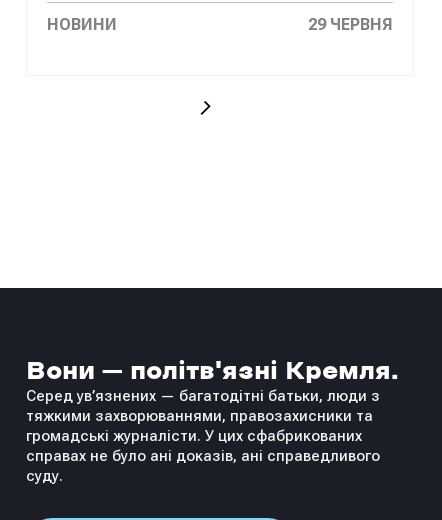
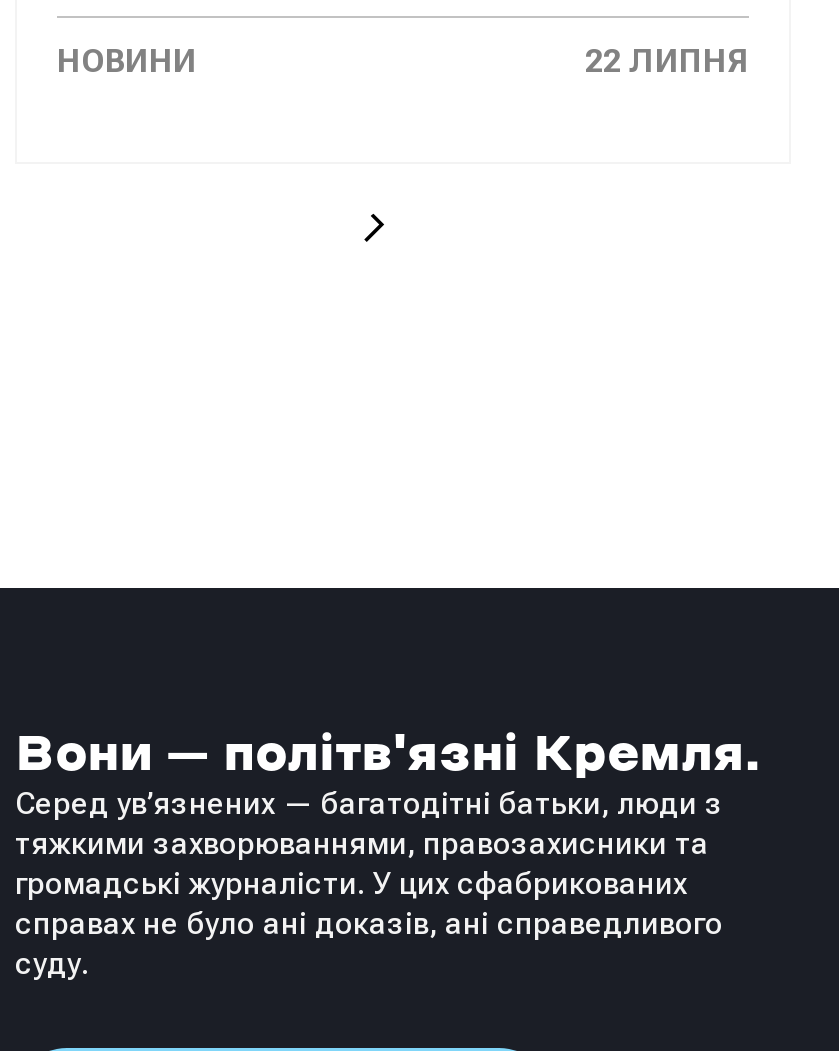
[308,15,393,34] 29 ЧЕРВНЯ -> [585,41,749,79] 22 ЛИПНЯ

